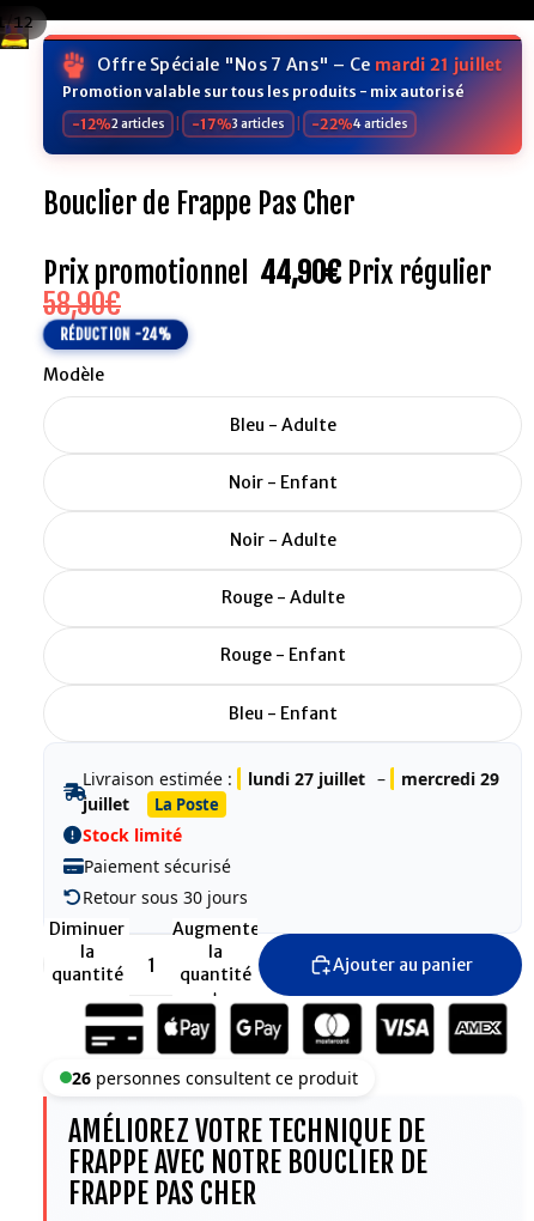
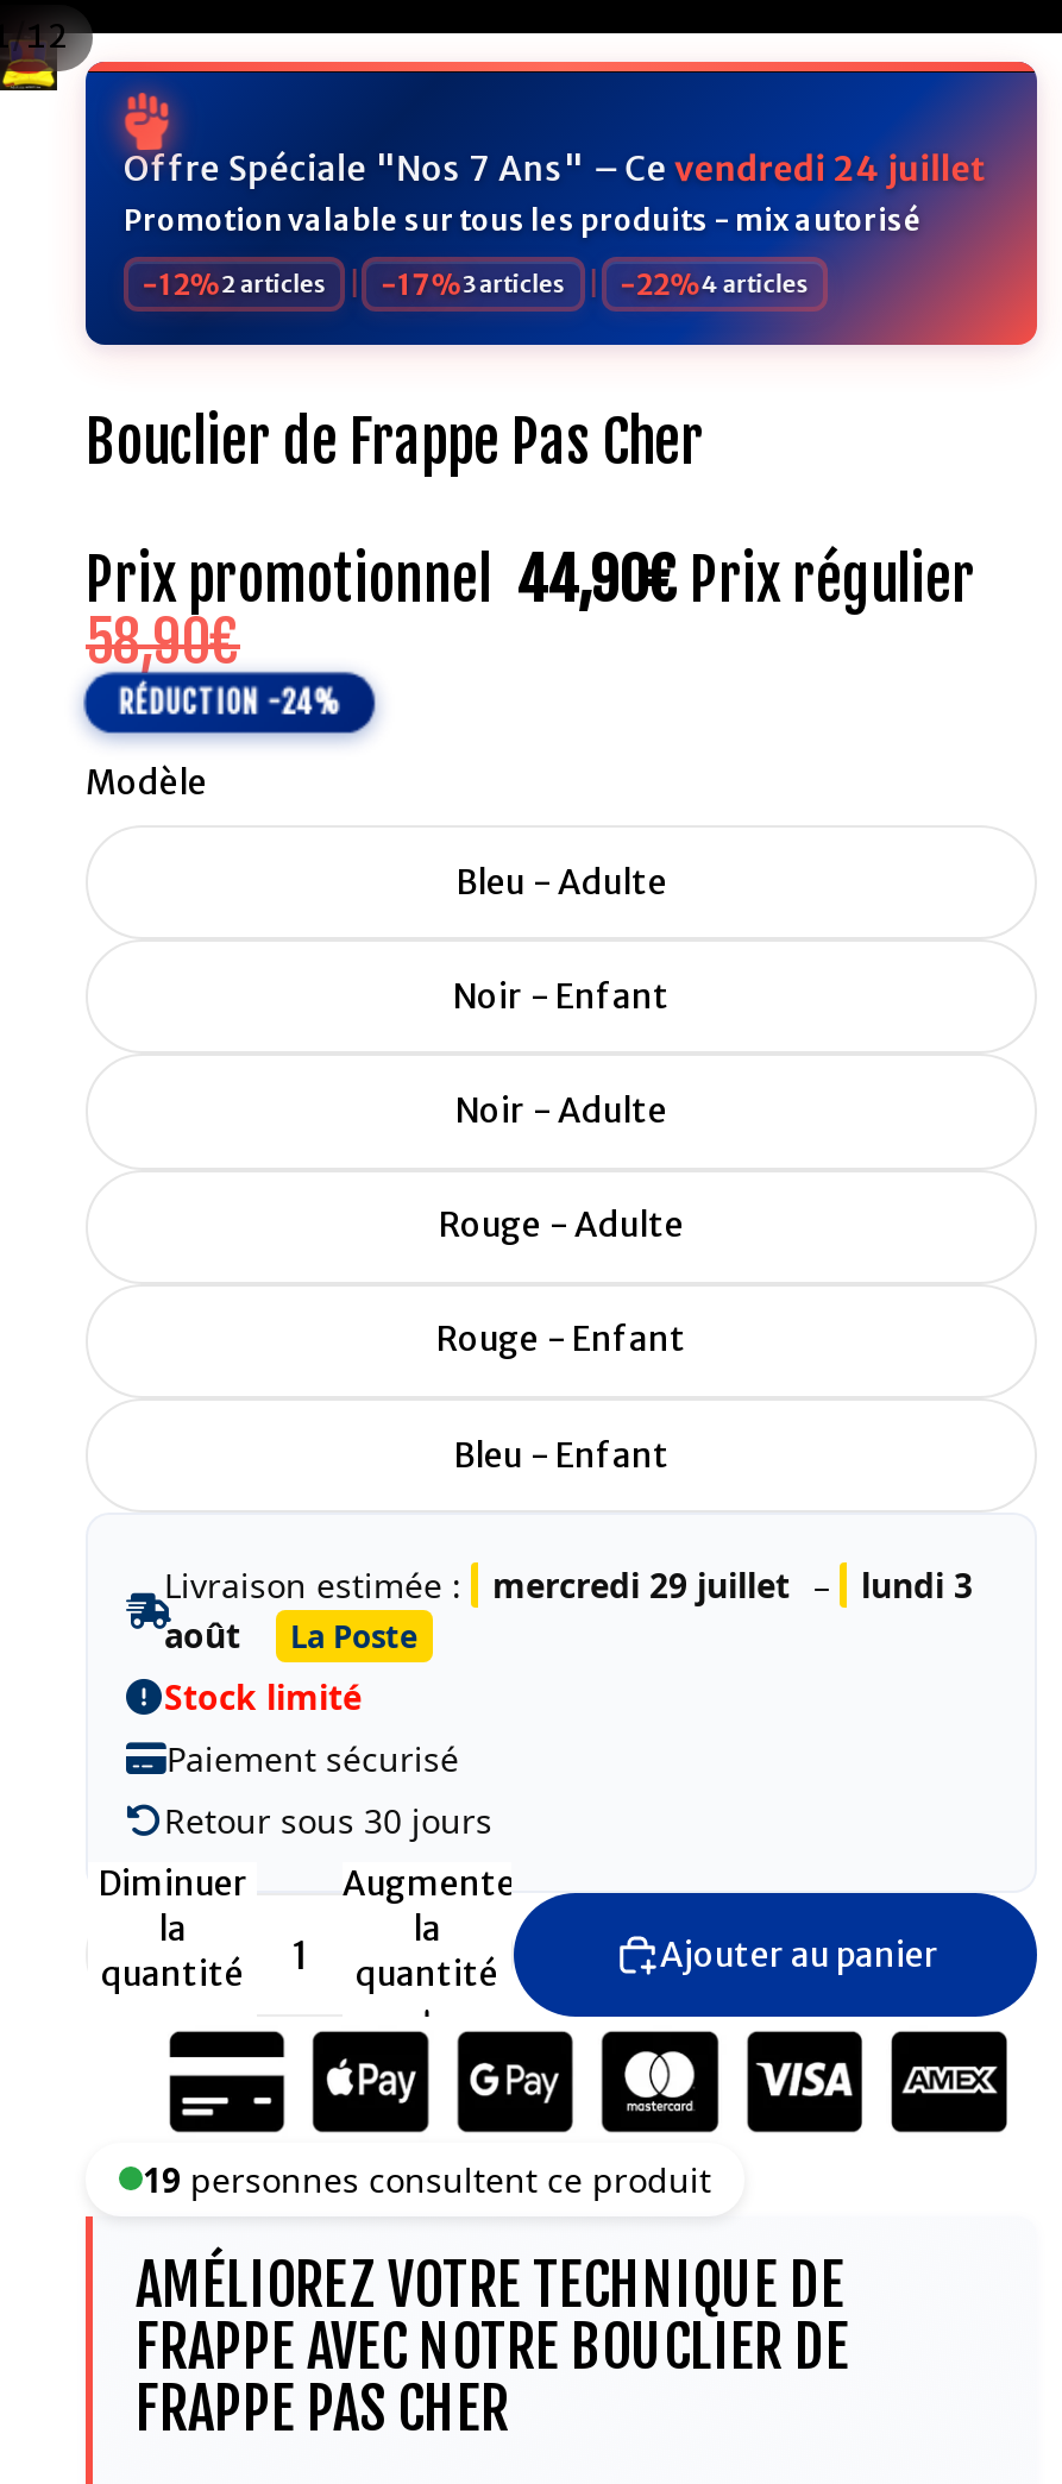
[97,53,503,75] Offre Spéciale "Nos 7 Ans" – Ce mardi 21 juillet -> [124,147,985,190] Offre Spéciale "Nos 7 Ans" – Ce vendredi 24 juillet
[83,768,499,815] Livraison estimée : lundi 27 juillet – mercredi 29 | juillet -> [164,1563,973,1658] Livraison estimée : mercredi 29 juillet – lundi 3 | août
[72,1066,358,1089] 26 personnes consultent ce produit -> [143,2156,711,2201] 19 personnes consultent ce produit

